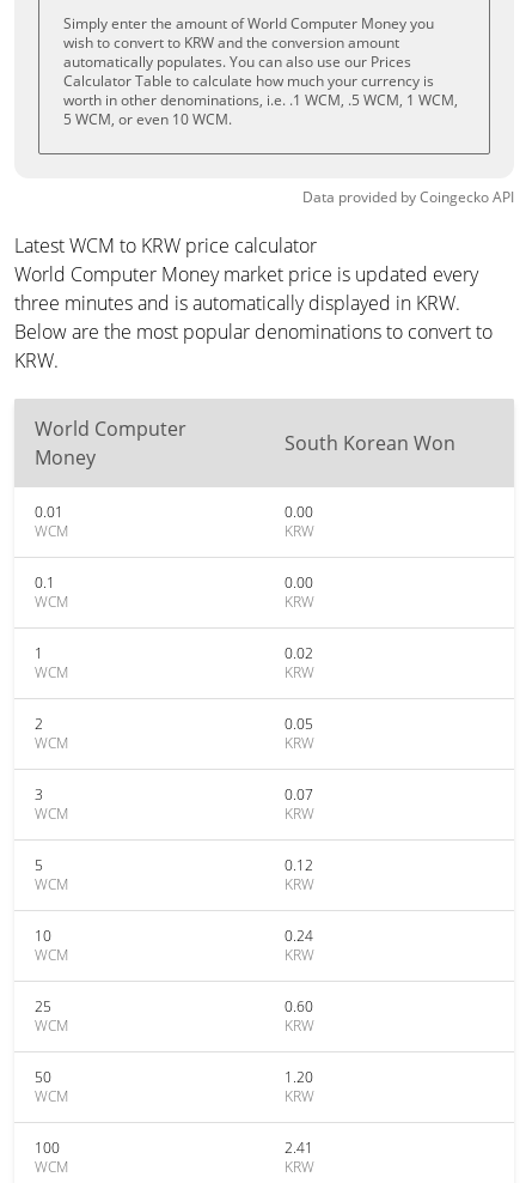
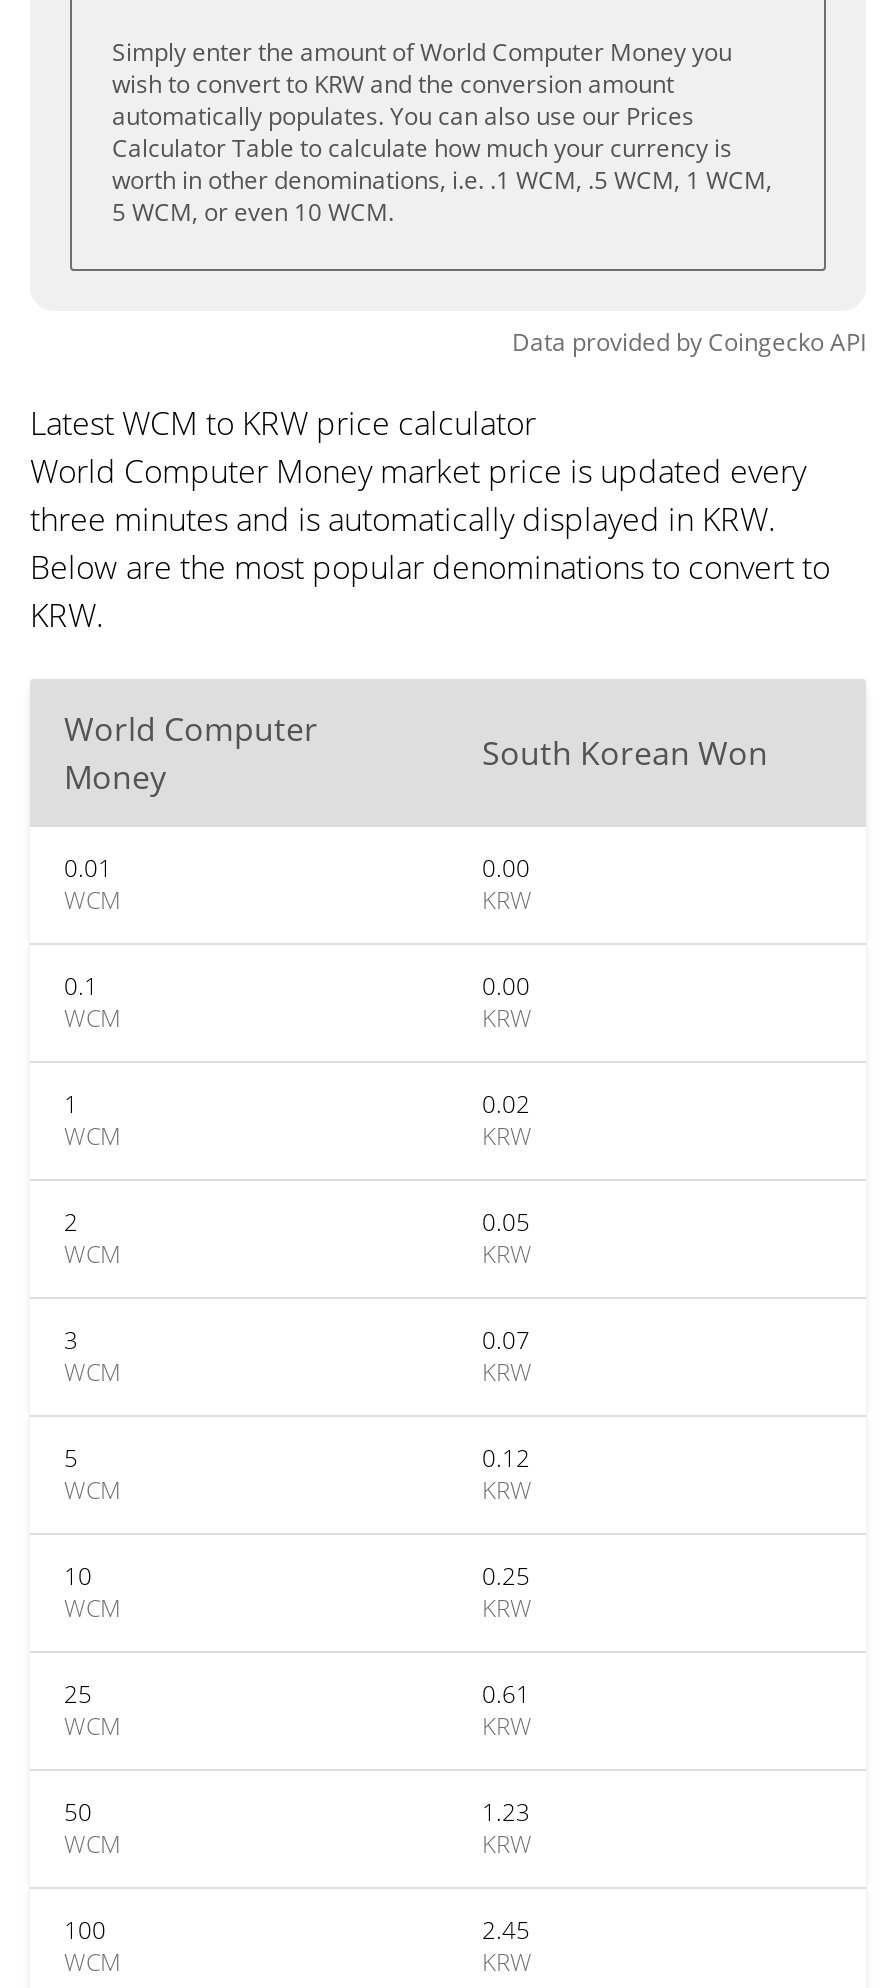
[285,926,313,946] 0.24 -> [482,1559,530,1593] 0.25
[285,996,313,1017] 0.60 -> [482,1677,530,1711] 0.61
[285,1067,313,1087] 1.20 -> [482,1795,530,1829] 1.23
[285,1137,313,1158] 2.41 -> [482,1913,530,1947] 2.45

